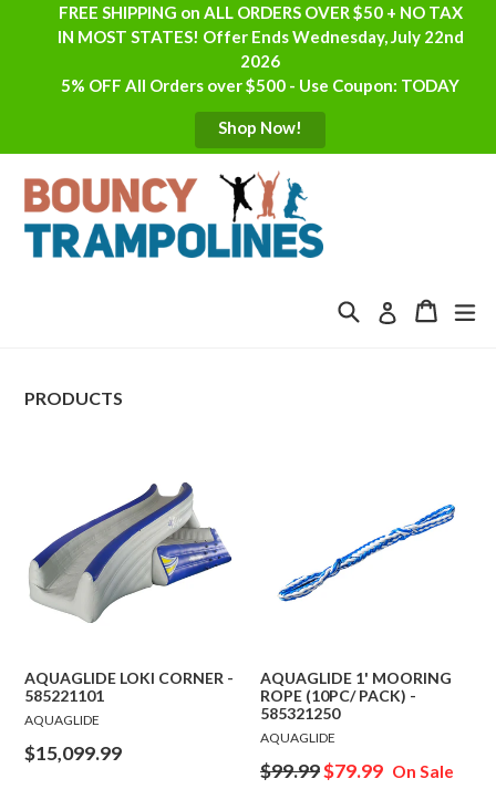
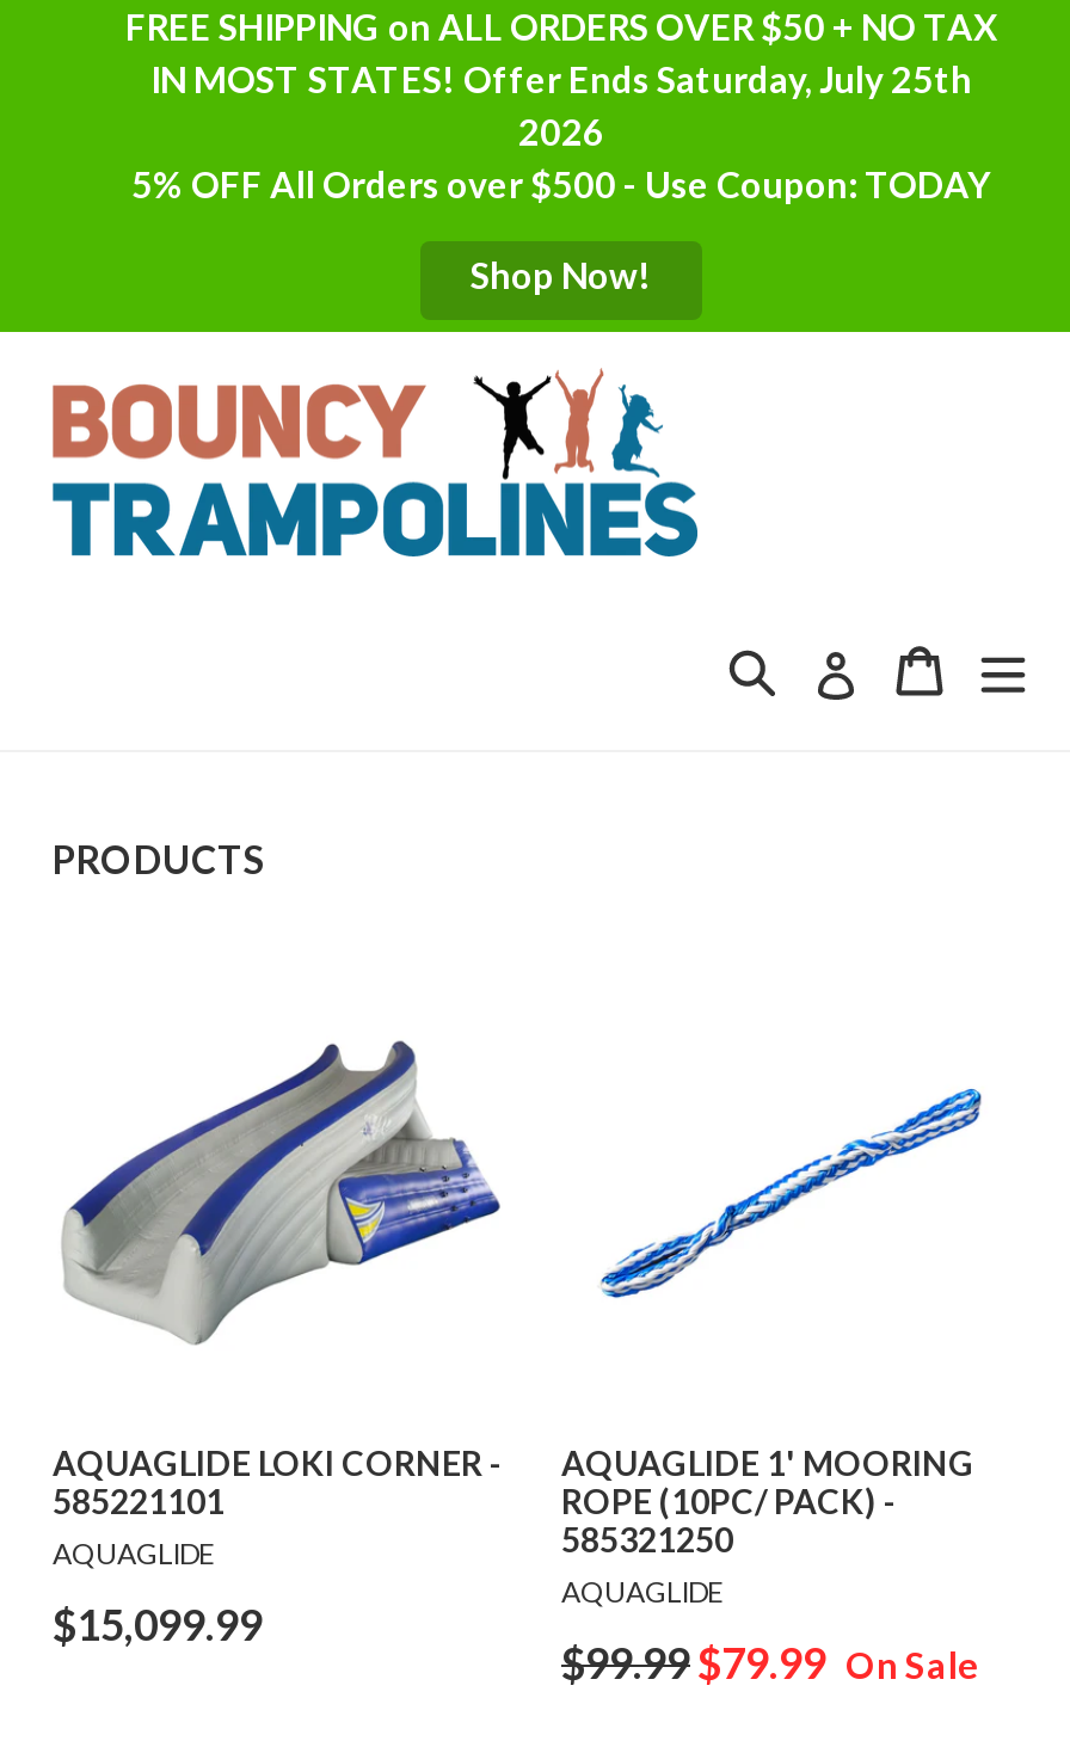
[57,27,463,46] IN MOST STATES! Offer Ends Wednesday, July 22nd -> [150,57,972,100] IN MOST STATES! Offer Ends Saturday, July 25th

